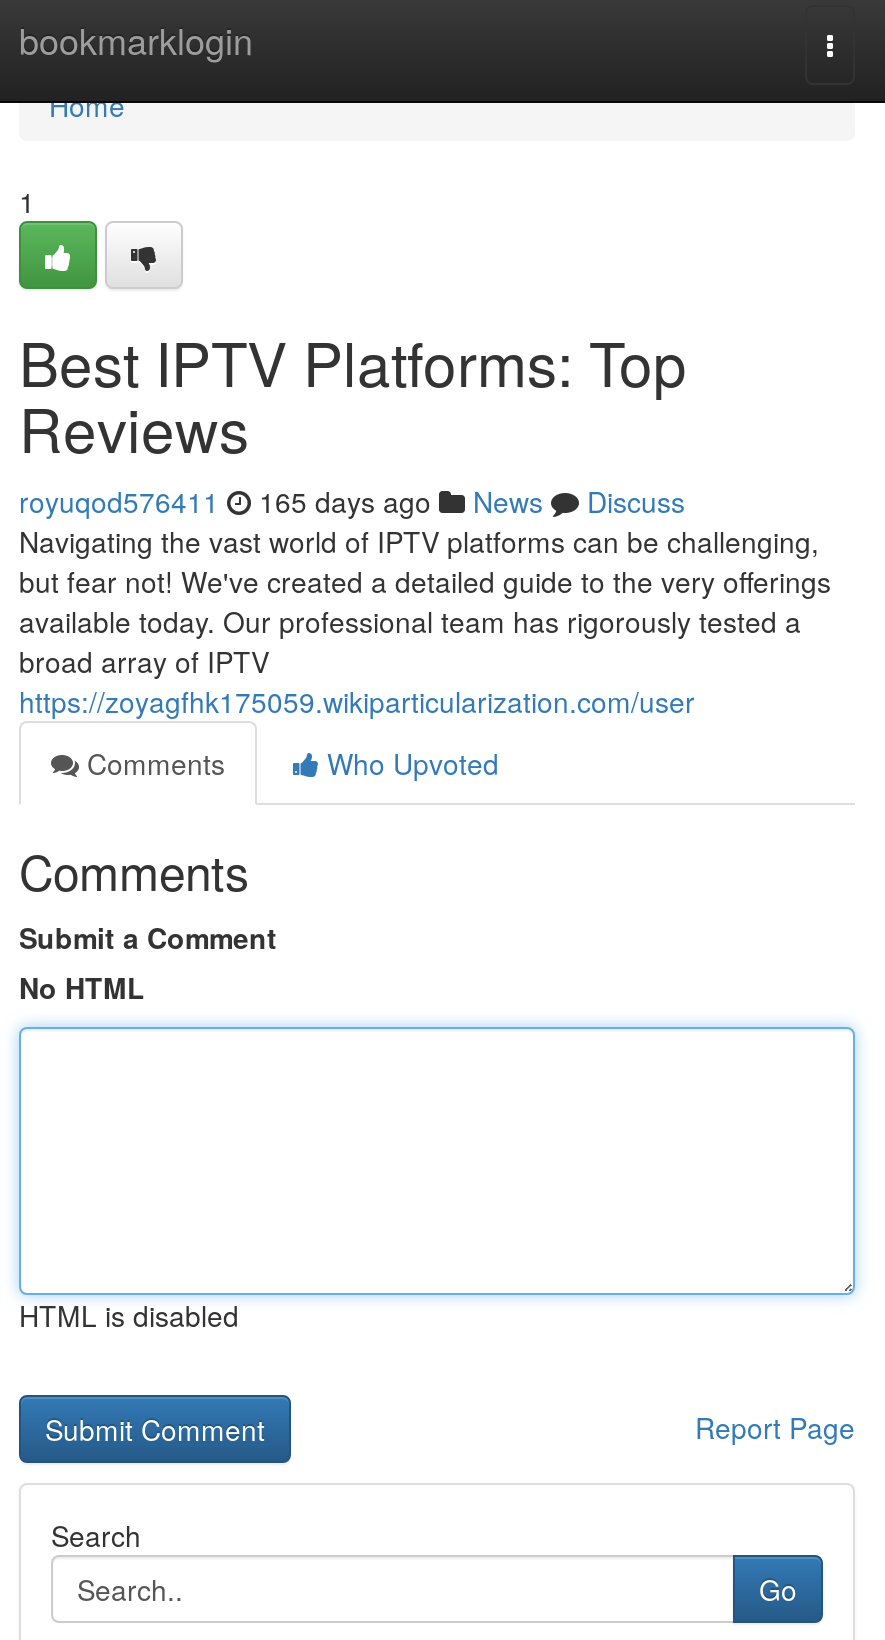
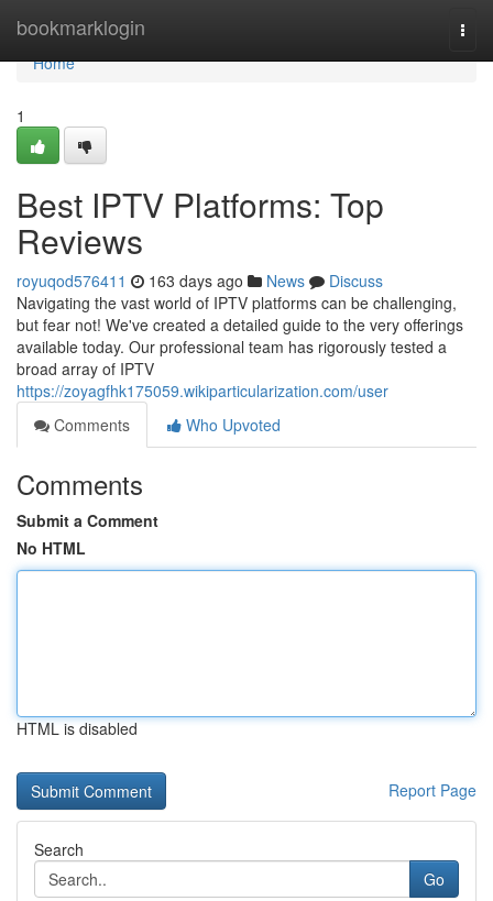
[19,481,685,521] royuqod576411 165 days ago News Discuss -> [17,270,383,292] royuqod576411 163 days ago News Discuss

